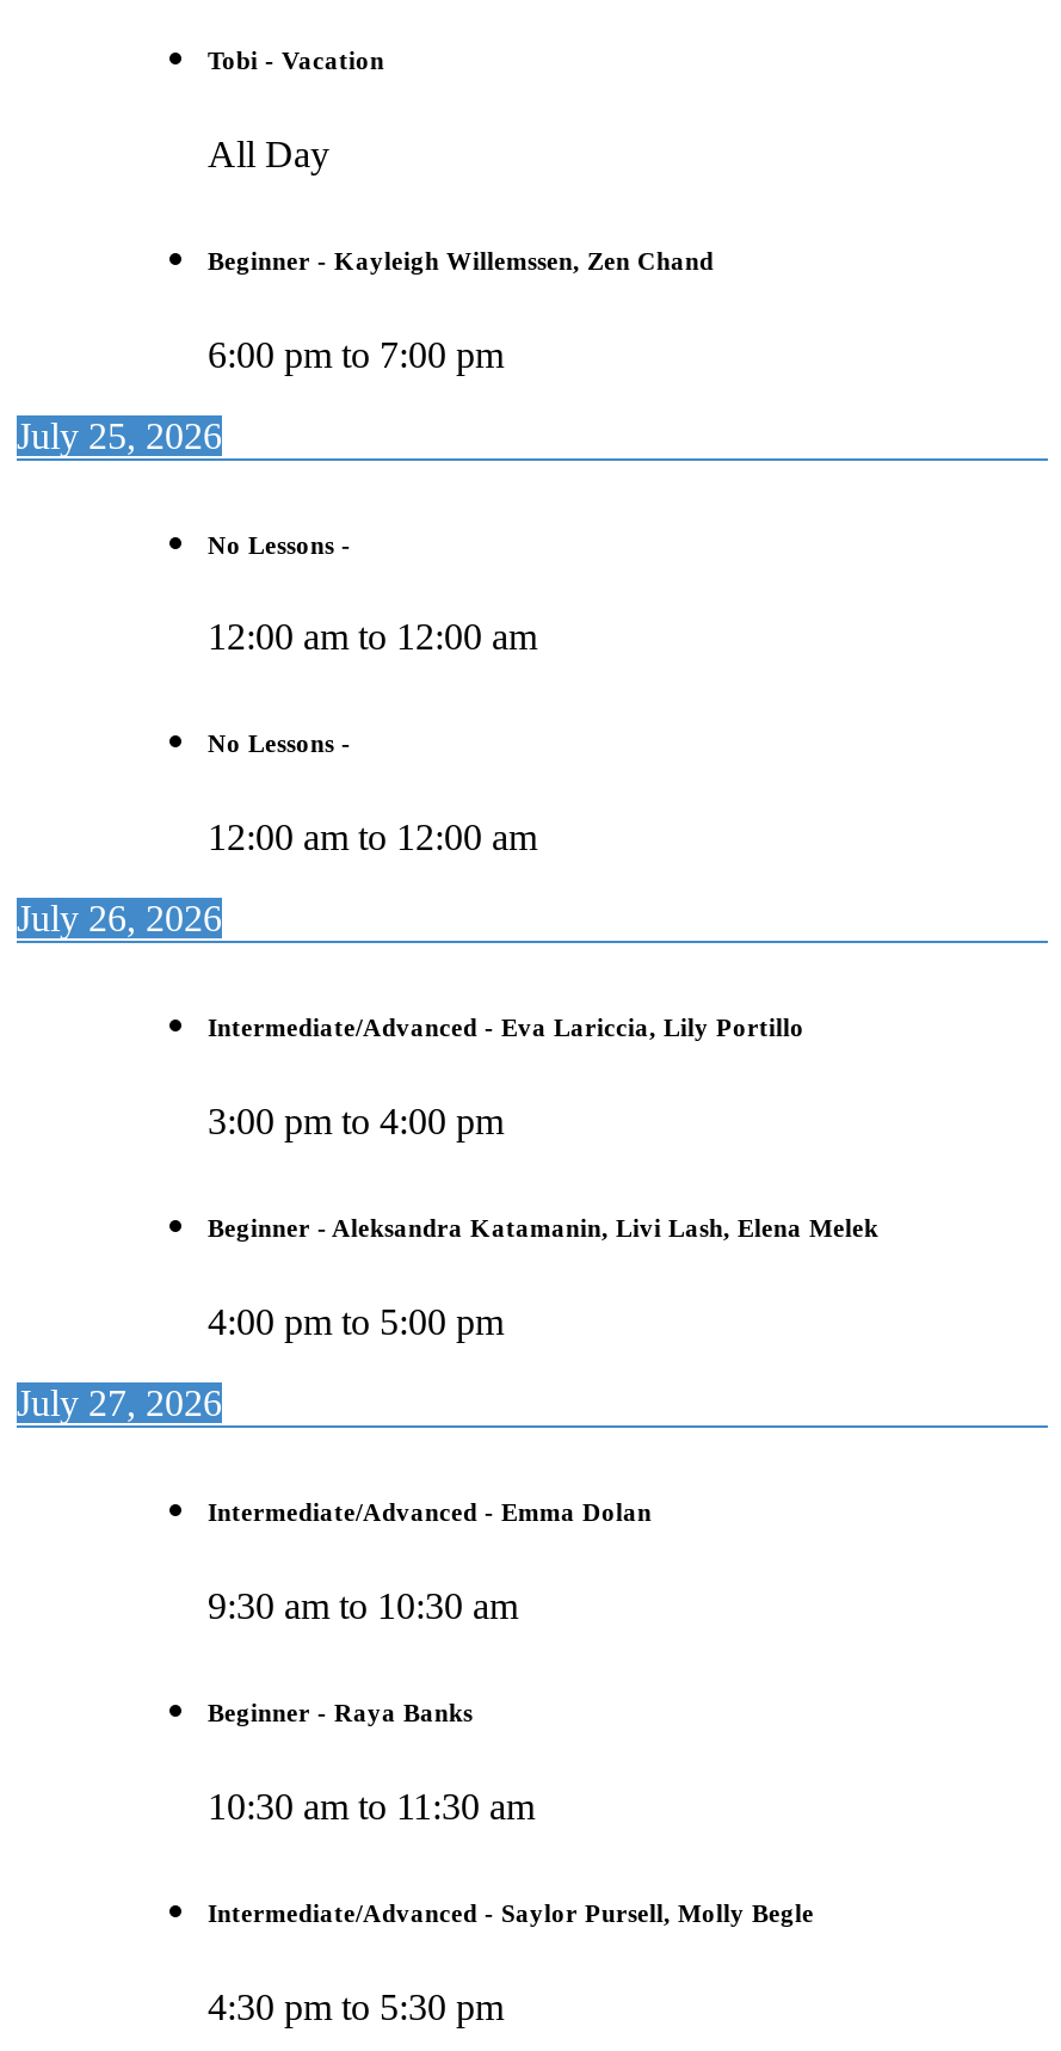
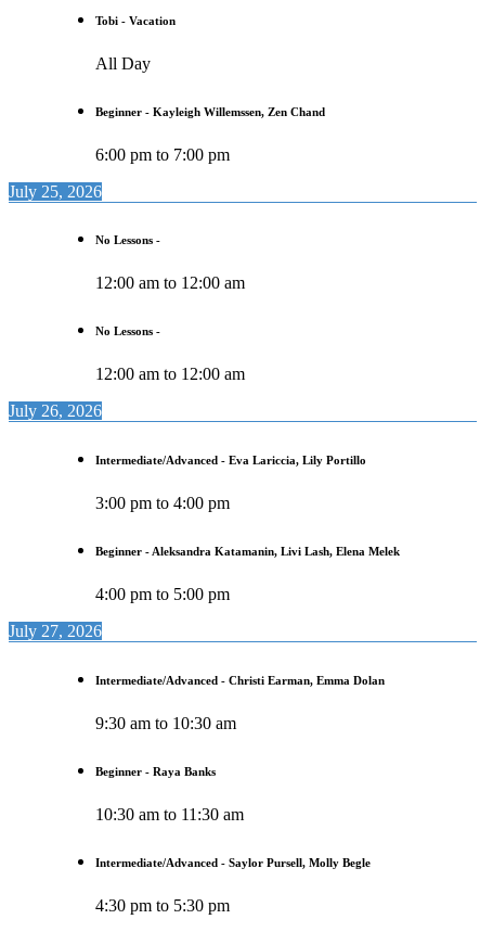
[208,1498,652,1526] Intermediate/Advanced - Emma Dolan -> [95,674,385,687] Intermediate/Advanced - Christi Earman, Emma Dolan

